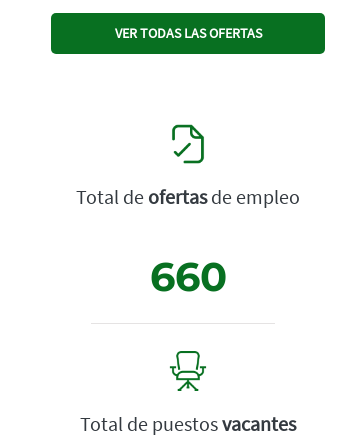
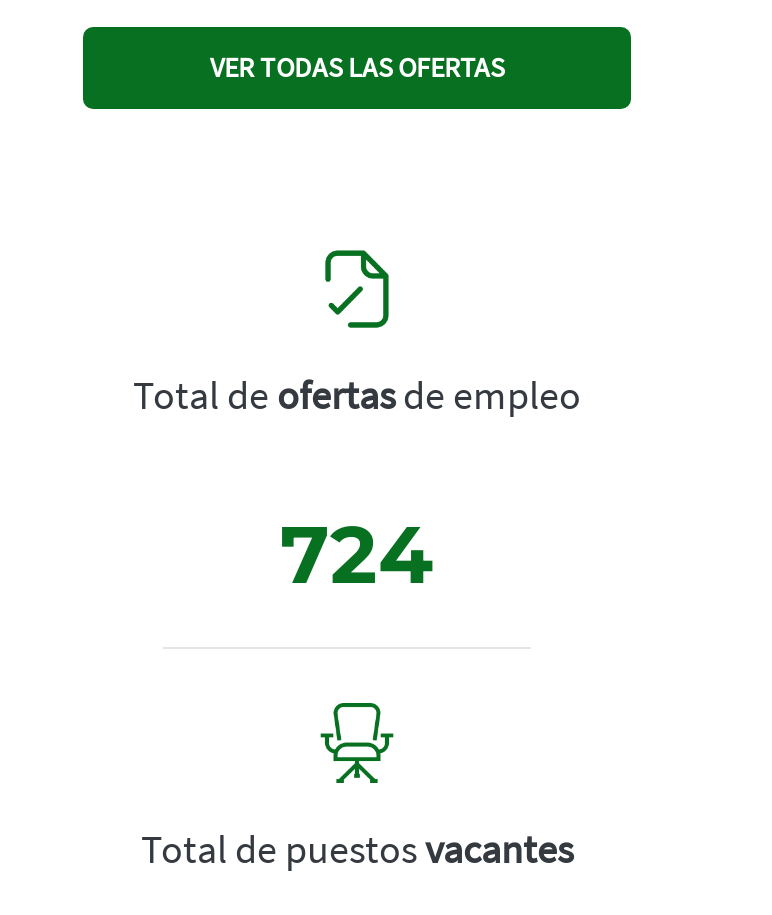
[149,252,226,301] 660 -> [280,505,434,603] 724

